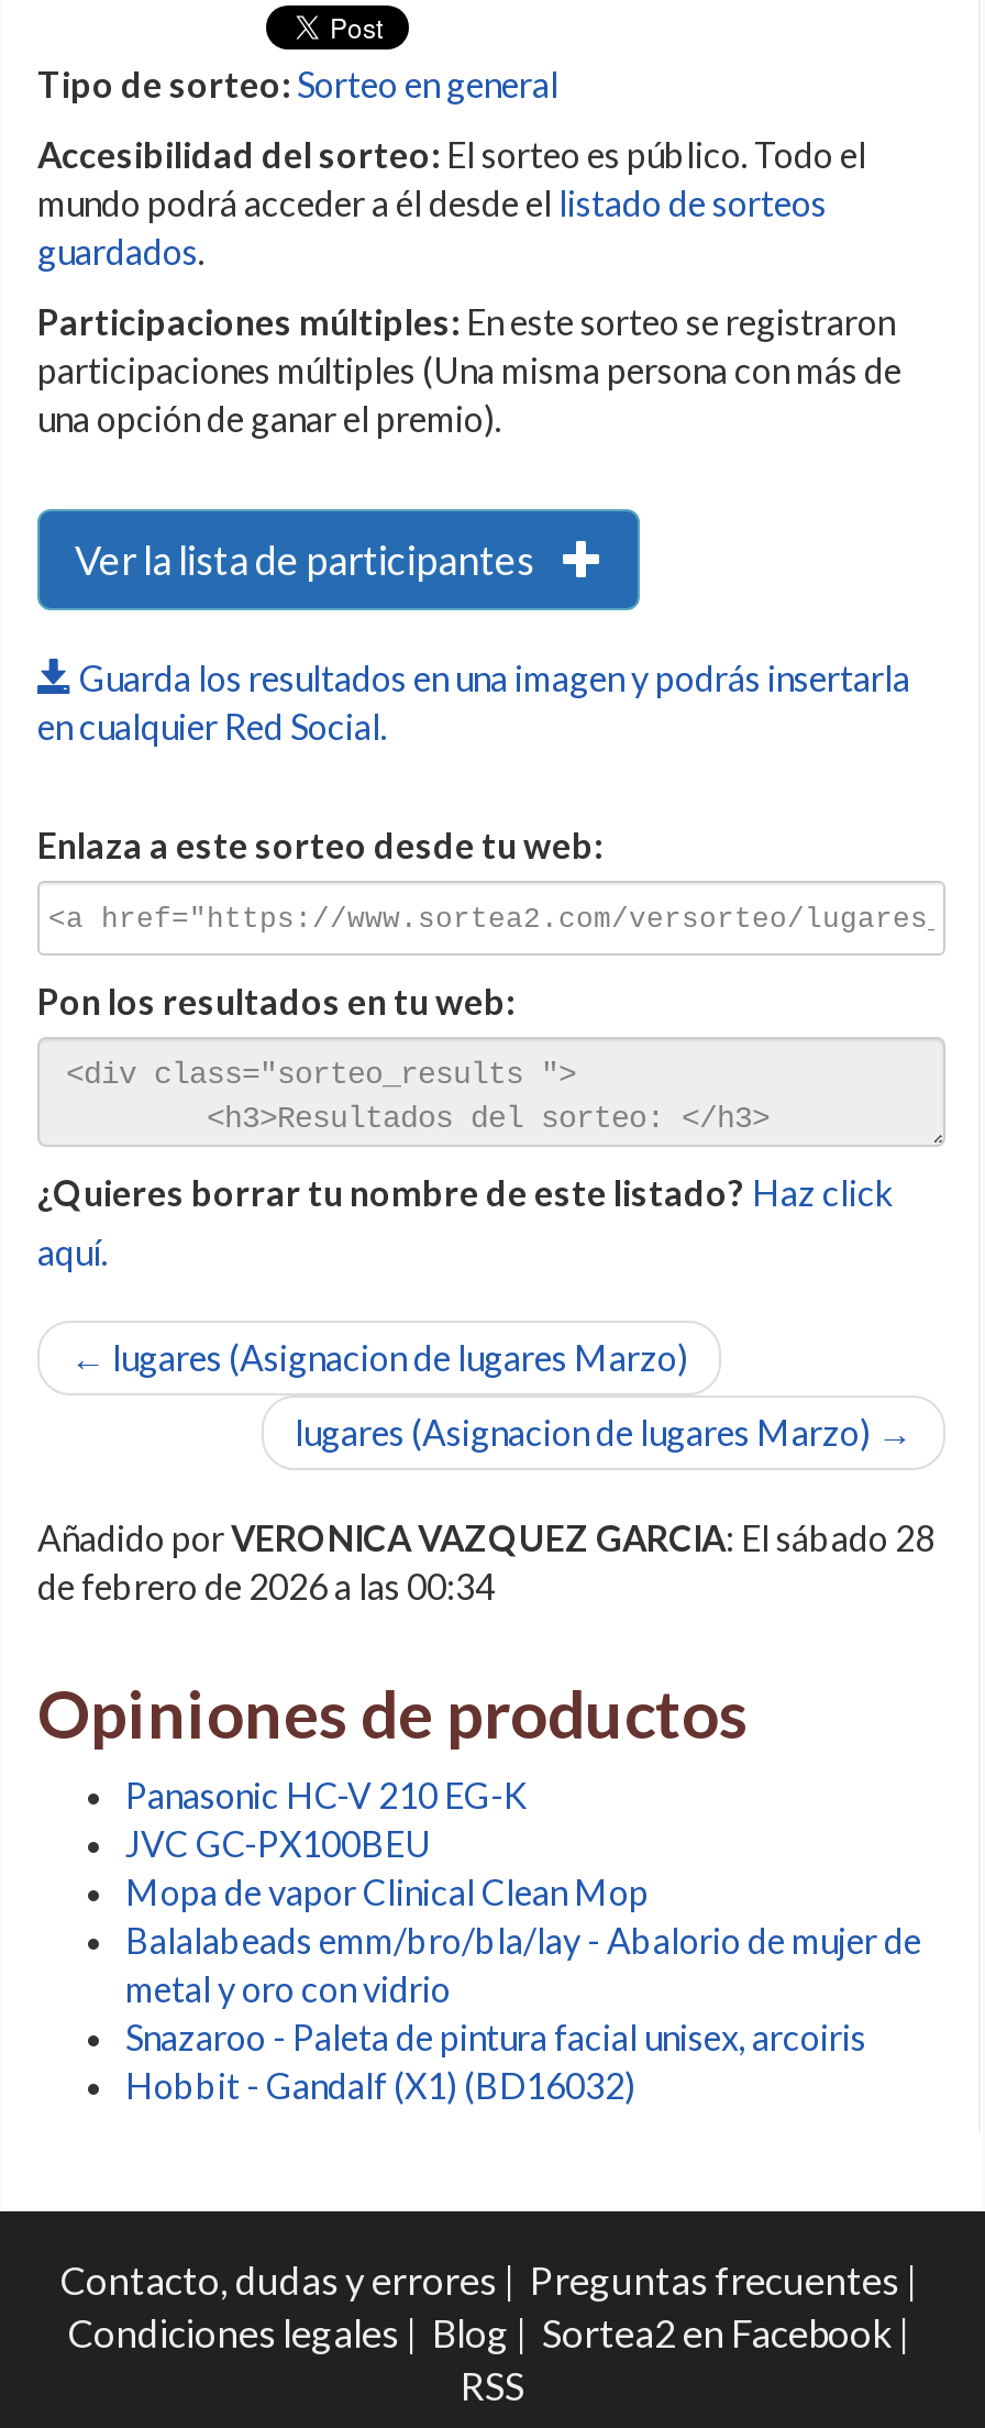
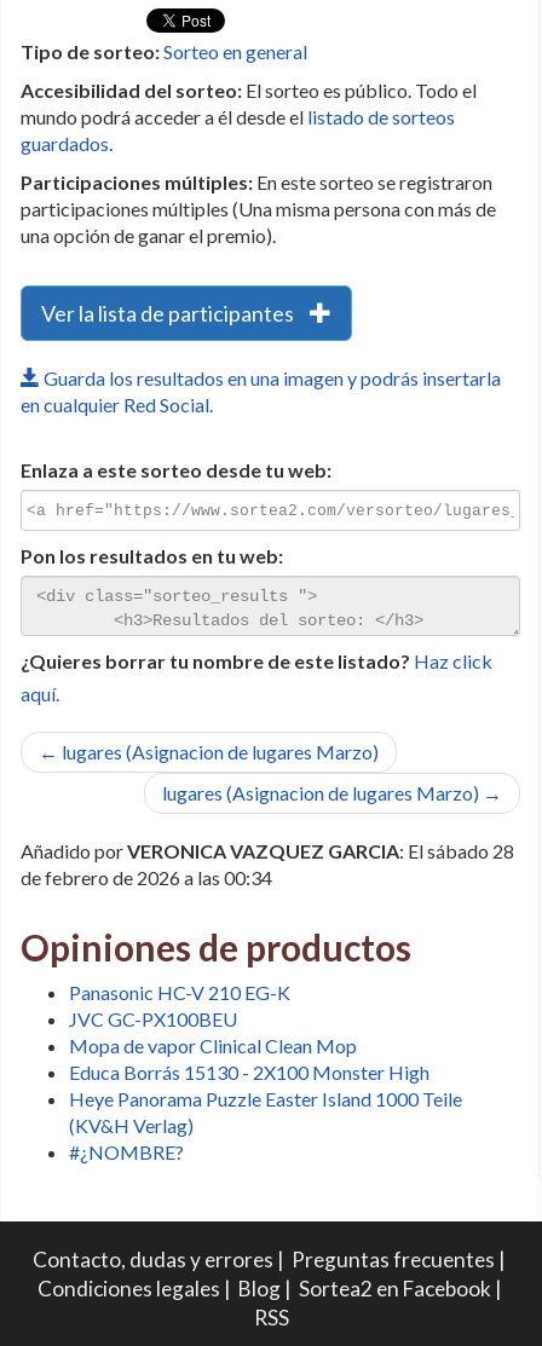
[125,1919,921,2106] Balalabeads emm/bro/bla/lay - Abalorio de mujer de | metal y oro con vidrio | Snazaroo - Paleta de pintura facial unisex, arcoiris | Hobbit - Gandalf (X1) (BD16032) -> [69,1061,462,1163] Educa Borrás 15130 - 2X100 Monster High | Heye Panorama Puzzle Easter Island 1000 Teile | (KV&H Verlag) | #¿NOMBRE?

